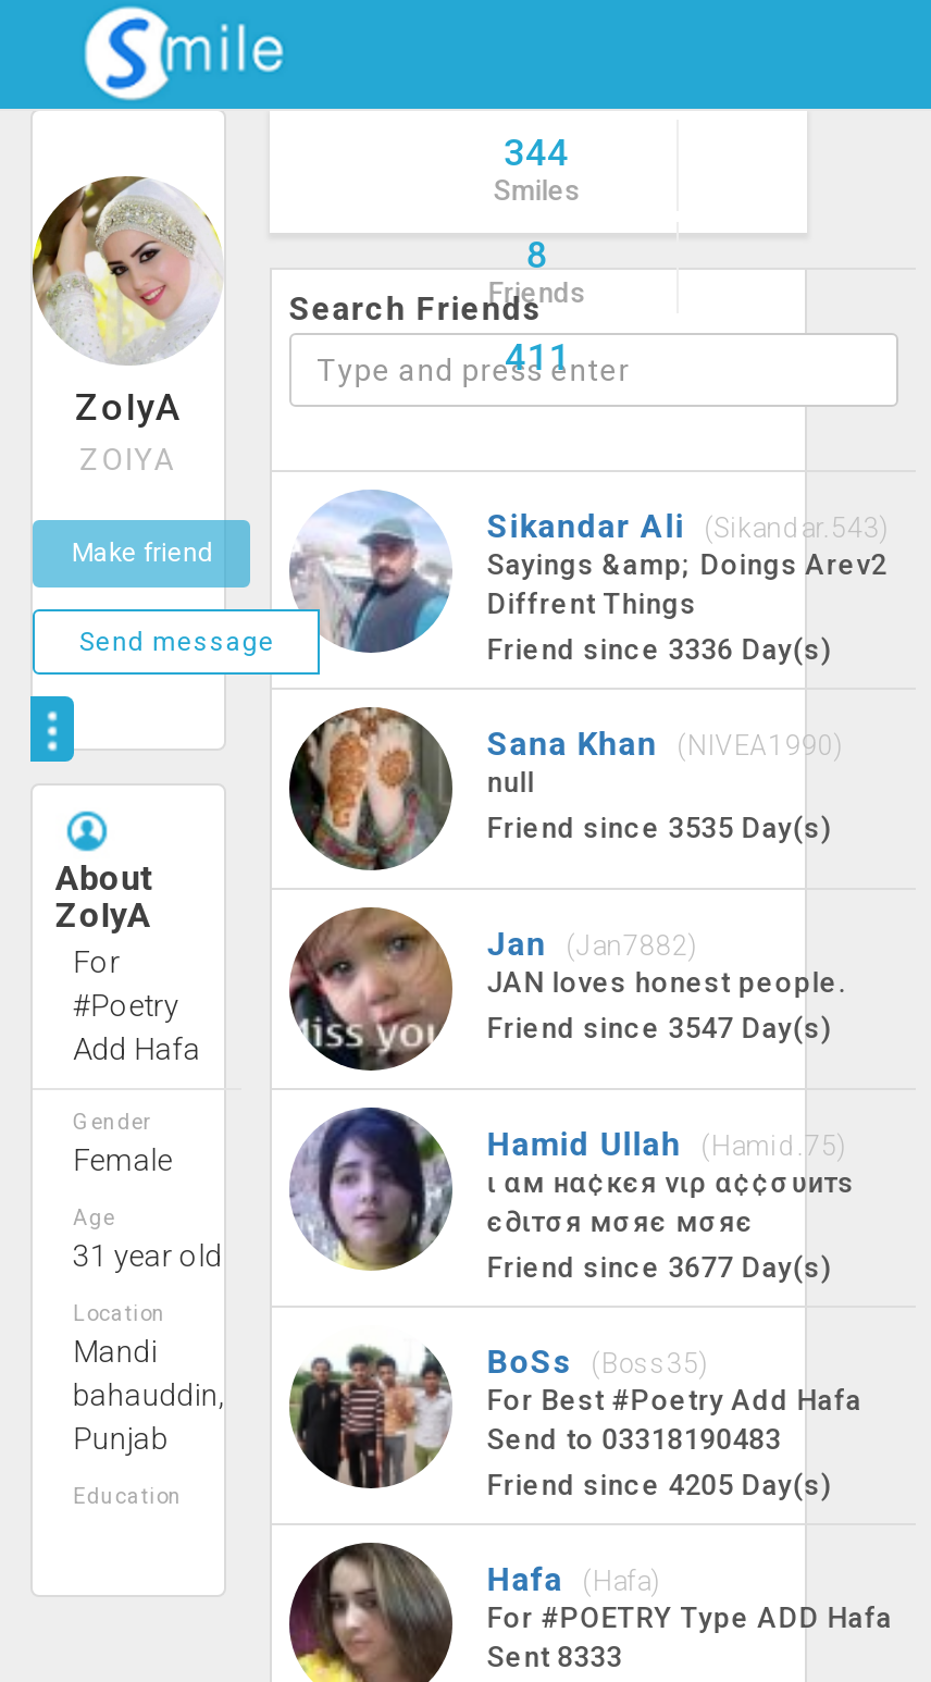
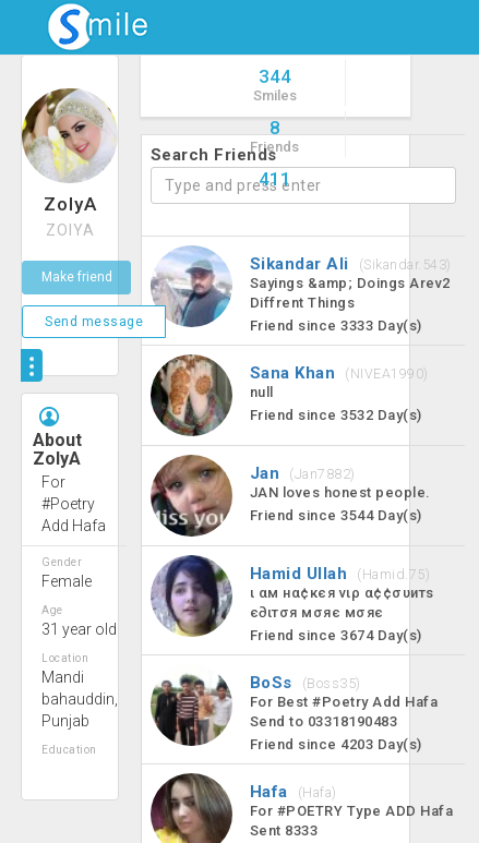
[487,633,831,666] Friend since 3336 Day(s) -> [250,317,422,334] Friend since 3333 Day(s)
[487,812,831,844] Friend since 3535 Day(s) -> [250,407,422,423] Friend since 3532 Day(s)
[487,1012,831,1044] Friend since 3547 Day(s) -> [250,507,422,523] Friend since 3544 Day(s)
[487,1251,831,1284] Friend since 3677 Day(s) -> [250,627,422,643] Friend since 3674 Day(s)
[487,1469,831,1501] Friend since 4205 Day(s) -> [250,736,422,752] Friend since 4203 Day(s)

